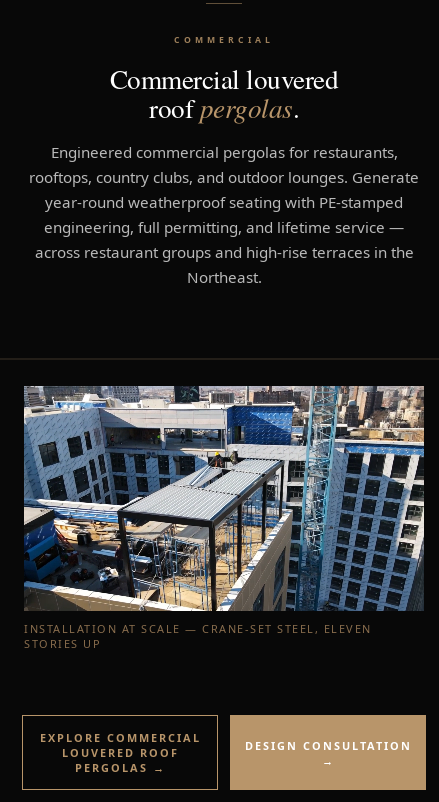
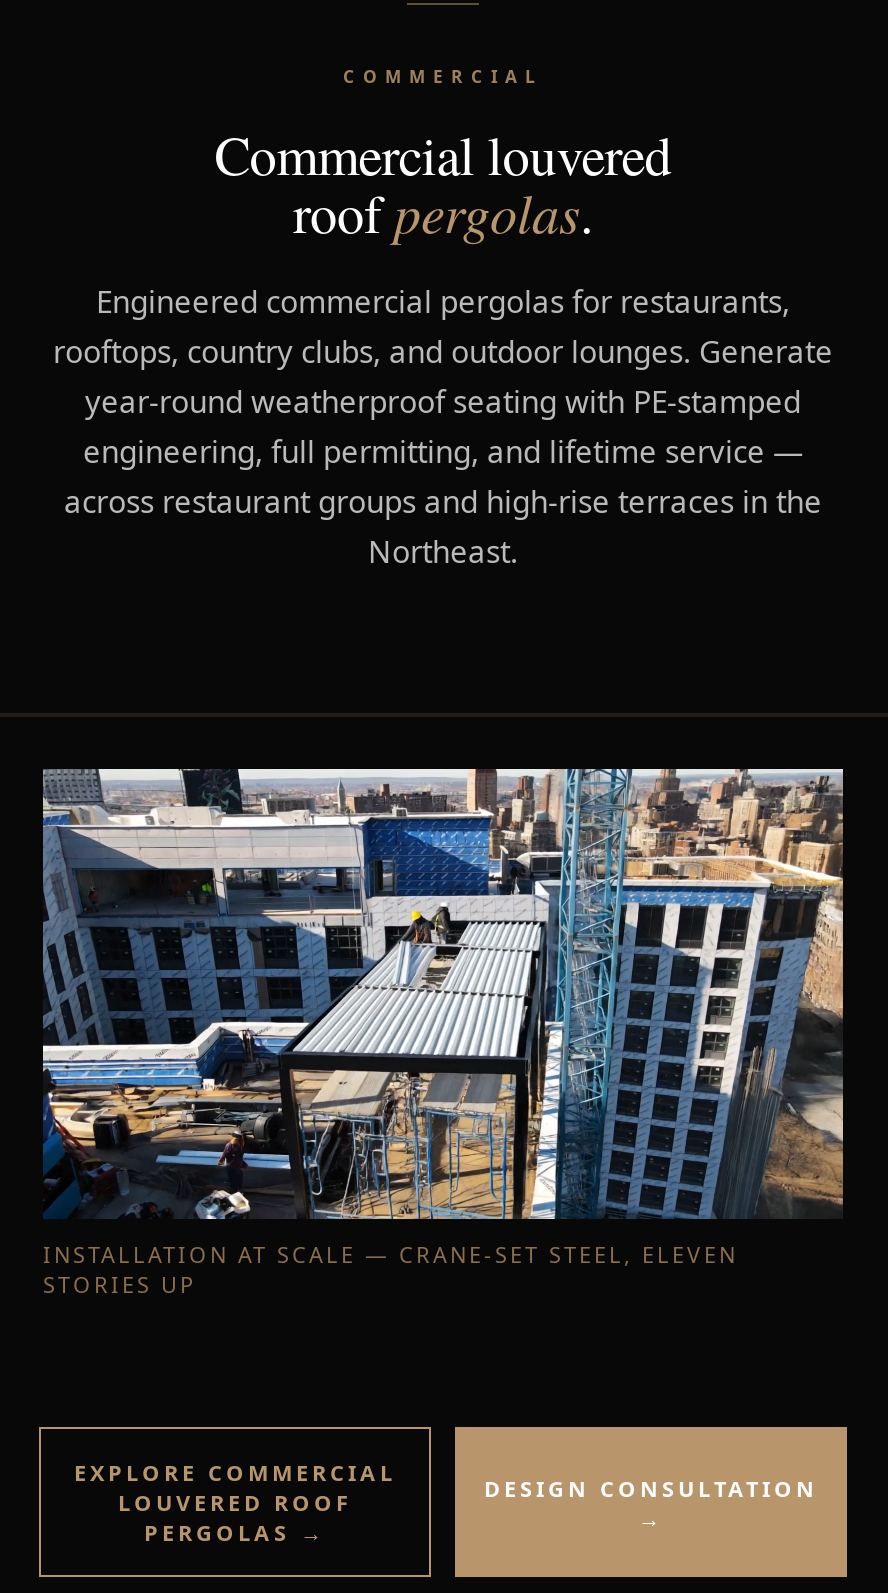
[23,385,425,612] [image] -> [41,767,845,1221] [image]

